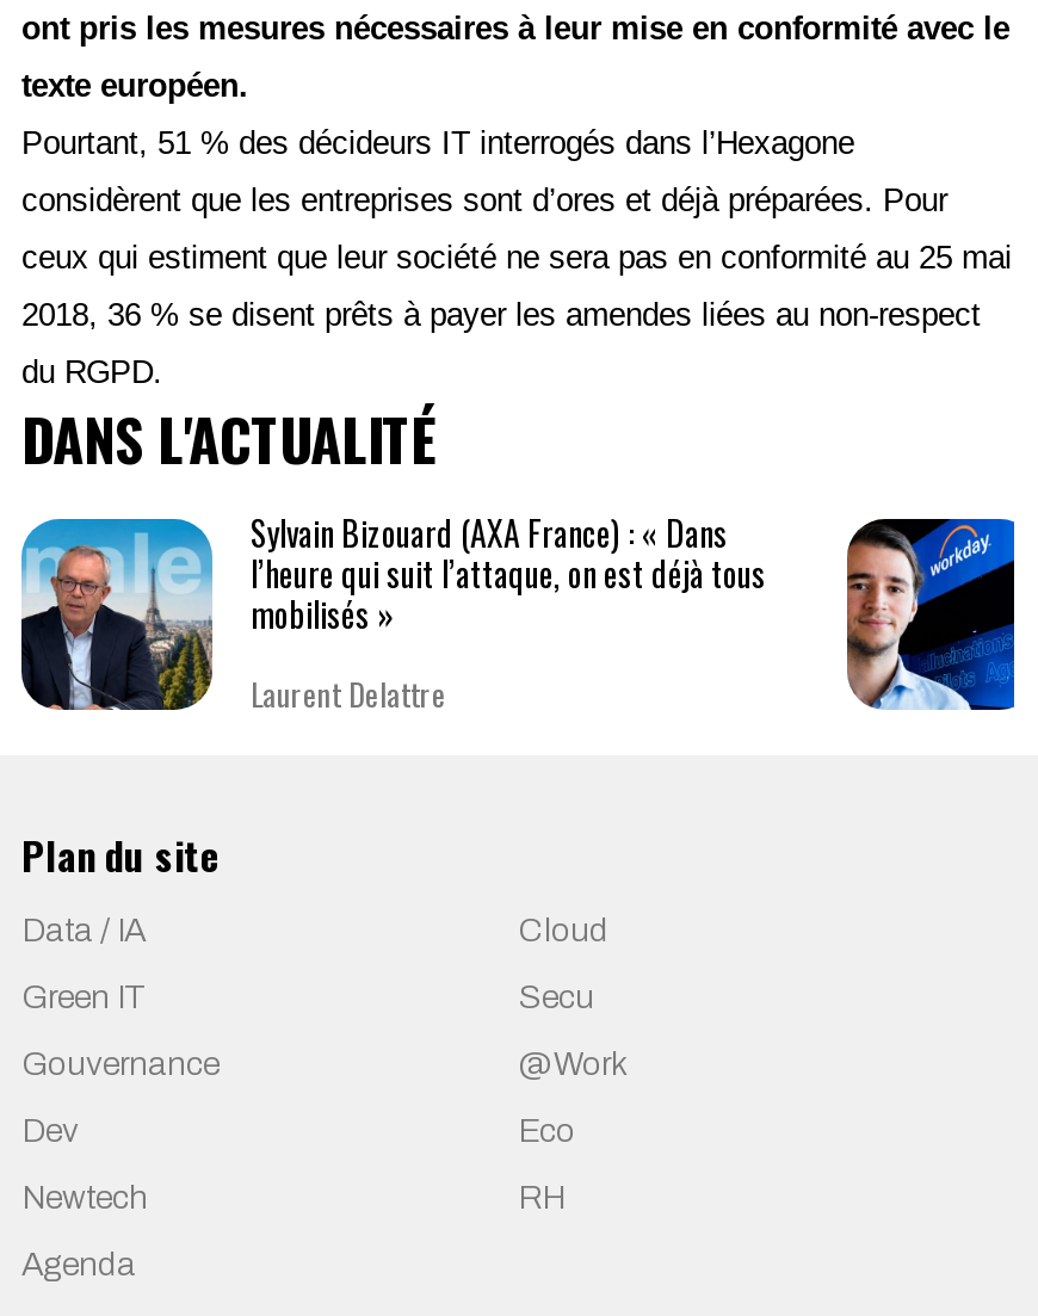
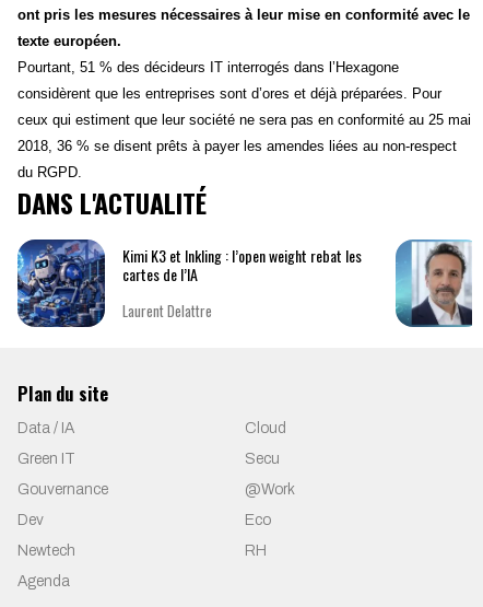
[19,507,766,713] [image] | Sylvain Bizouard (AXA France) : « Dans | l’heure qui suit l’attaque, on est déjà tous | mobilisés » -> [16,238,362,328] [image] | Kimi K3 et Inkling : l’open weight rebat les | cartes de l’IA
[845,515,1017,711] [image] -> [394,238,473,328] [image]

